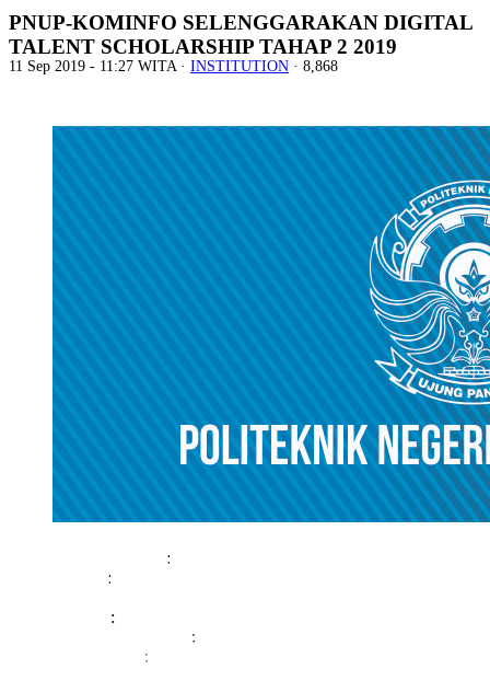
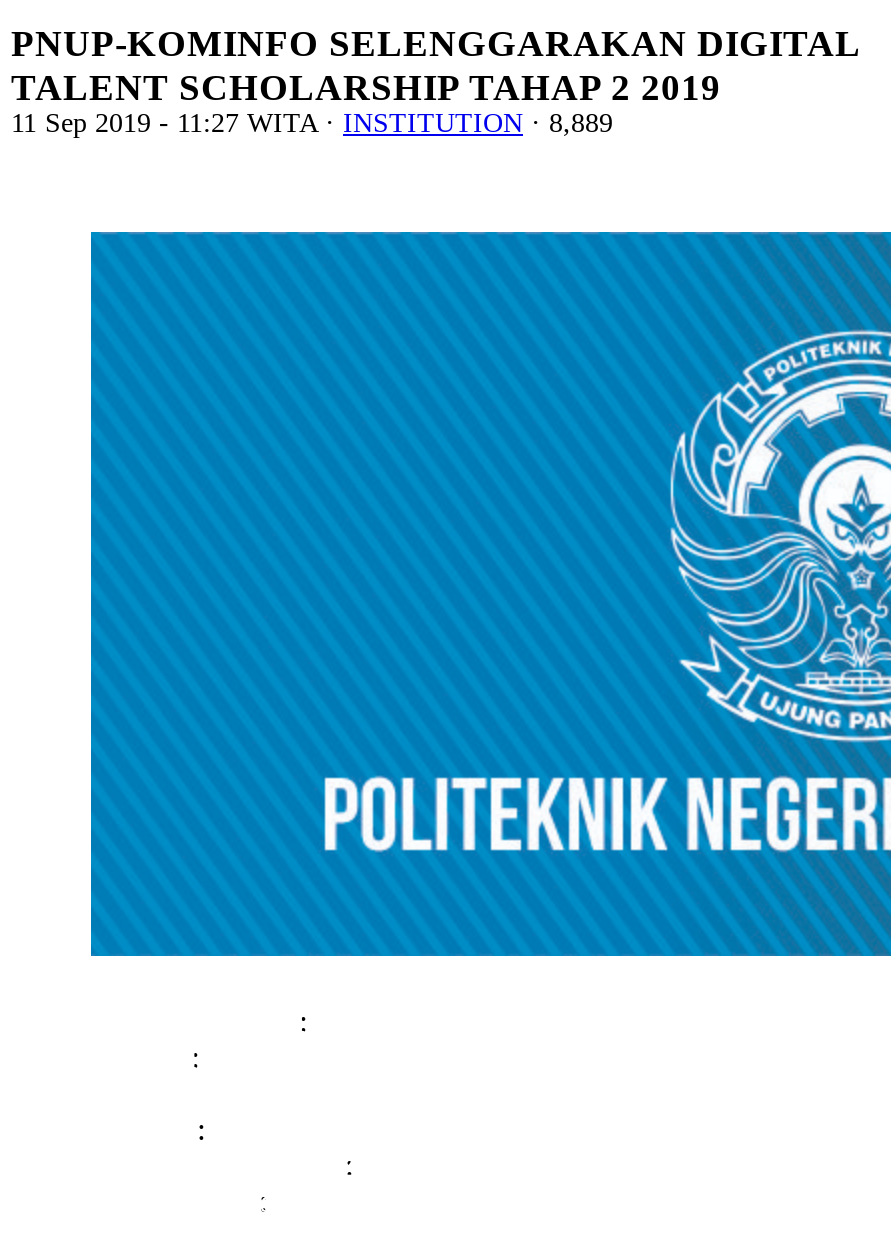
[9,58,338,75] 11 Sep 2019 - 11:27 WITA · INSTITUTION · 8,868 -> [11,108,613,138] 11 Sep 2019 - 11:27 WITA · INSTITUTION · 8,889

